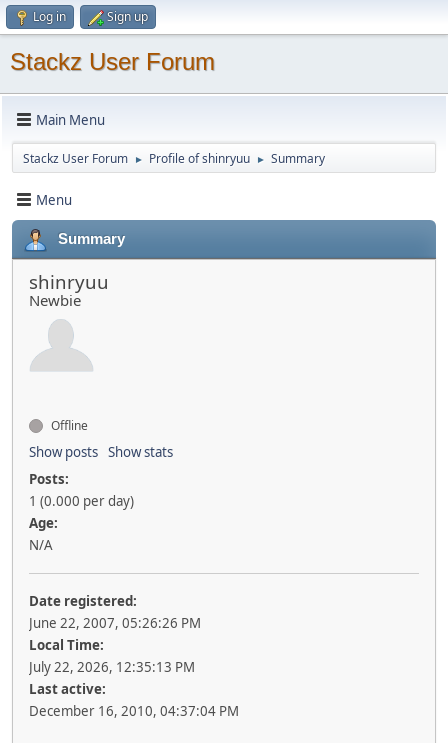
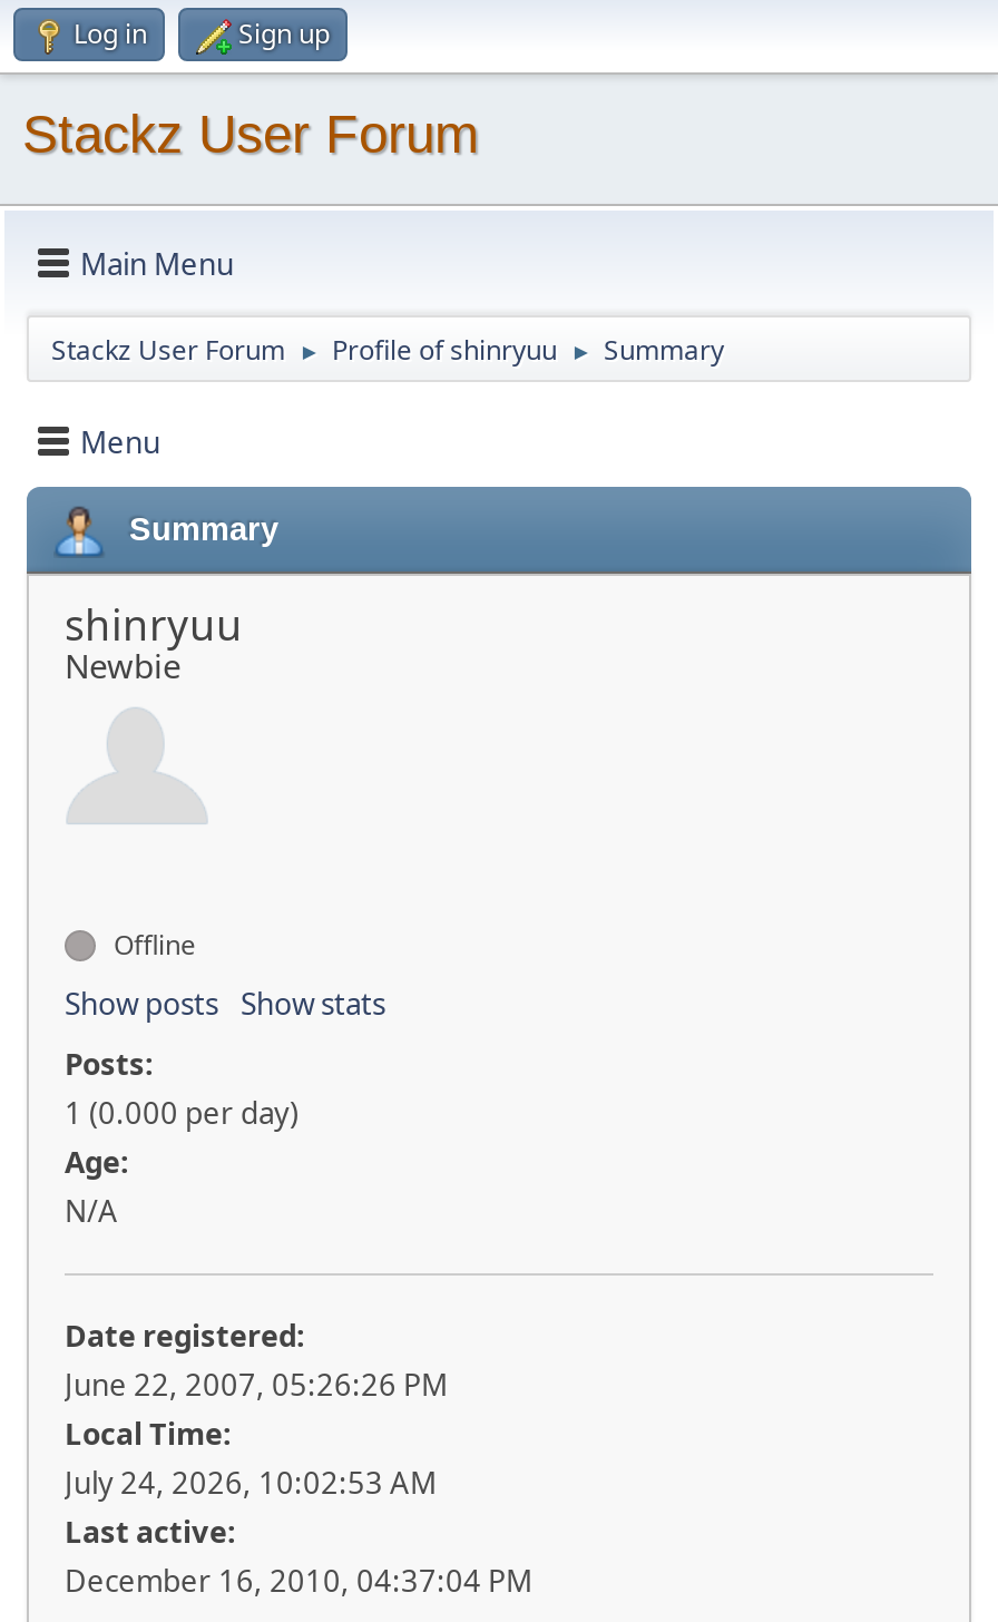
[29,658,195,676] July 22, 2026, 12:35:13 PM -> [65,1463,437,1503] July 24, 2026, 10:02:53 AM

